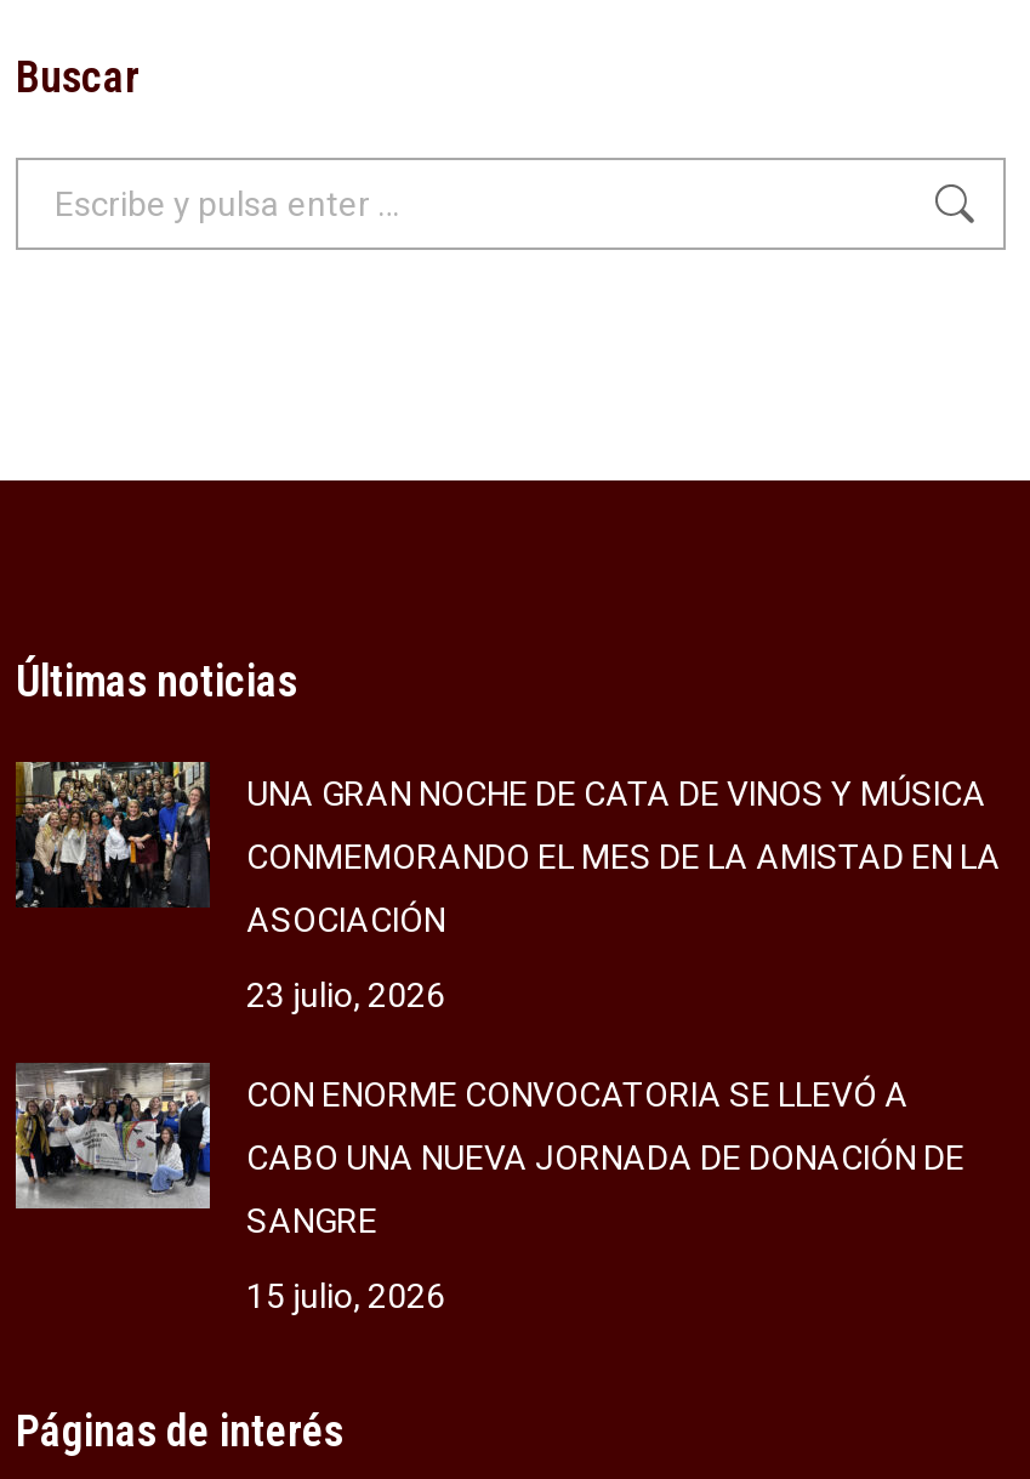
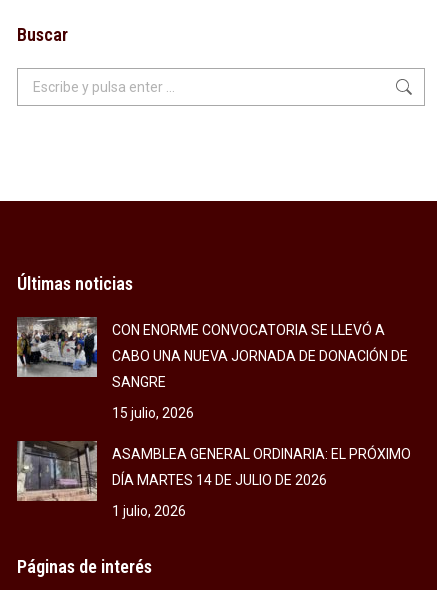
[16,762,1001,1014] [image] | UNA GRAN NOCHE DE CATA DE VINOS Y MÚSICA | CONMEMORANDO EL MES DE LA AMISTAD EN LA | ASOCIACIÓN | 23 julio, 2026 -> none
moved [11,1058,964,1315] -> [15,315,408,421]: [image] | CON ENORME CONVOCATORIA SE LLEVÓ A | CABO UNA NUEVA JORNADA DE DONACIÓN DE | SANGRE | 15 julio, 2026
none -> [16,440,411,519] [image] | ASAMBLEA GENERAL ORDINARIA: EL PRÓXIMO | DÍA MARTES 14 DE JULIO DE 2026 | 1 julio, 2026

